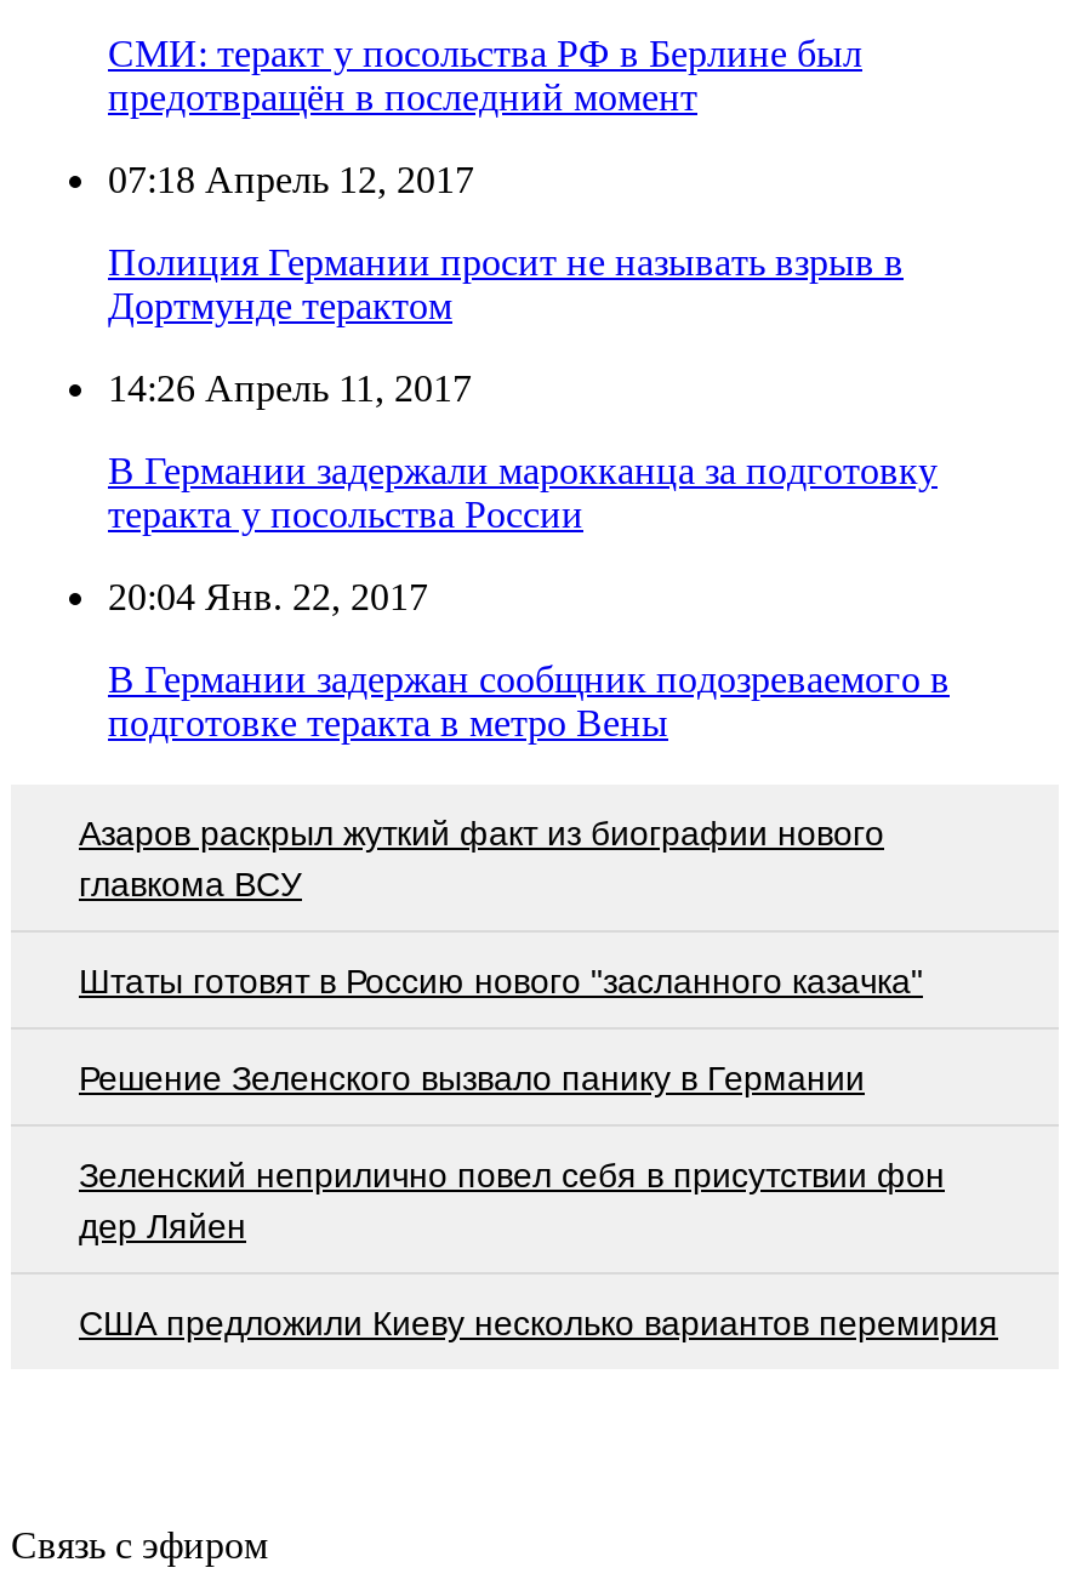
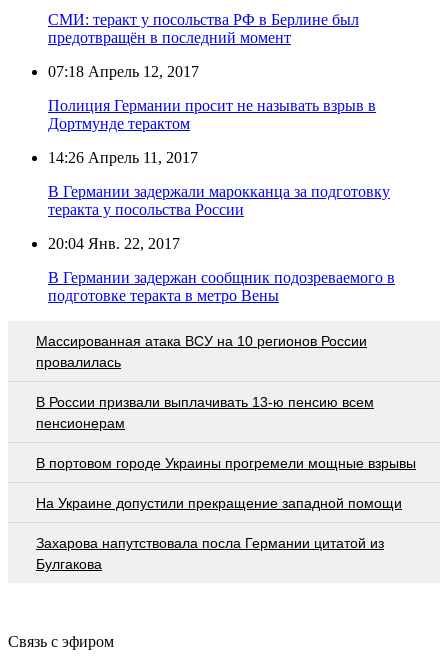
[79,813,884,902] Азаров раскрыл жуткий факт из биографии нового | главкома ВСУ -> [36,333,367,370] Массированная атака ВСУ на 10 регионов России | провалилась
[79,961,923,1000] Штаты готовят в Россию нового "засланного казачка" -> [36,394,374,431] В России призвали выплачивать 13-ю пенсию всем | пенсионерам
[79,1058,865,1097] Решение Зеленского вызвало панику в Германии -> [36,455,416,471] В портовом городе Украины прогремели мощные взрывы
[79,1155,945,1244] Зеленский неприлично повел cебя в присутствии фон | дер Ляйен -> [36,495,402,511] На Украине допустили прекращение западной помощи
[79,1303,998,1341] США предложили Киеву несколько вариантов перемирия -> [36,535,384,572] Захарова напутствовала посла Германии цитатой из | Булгакова

